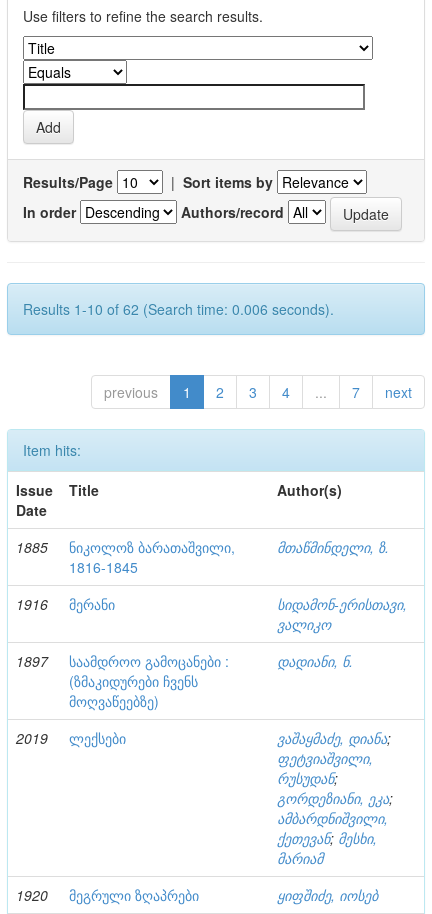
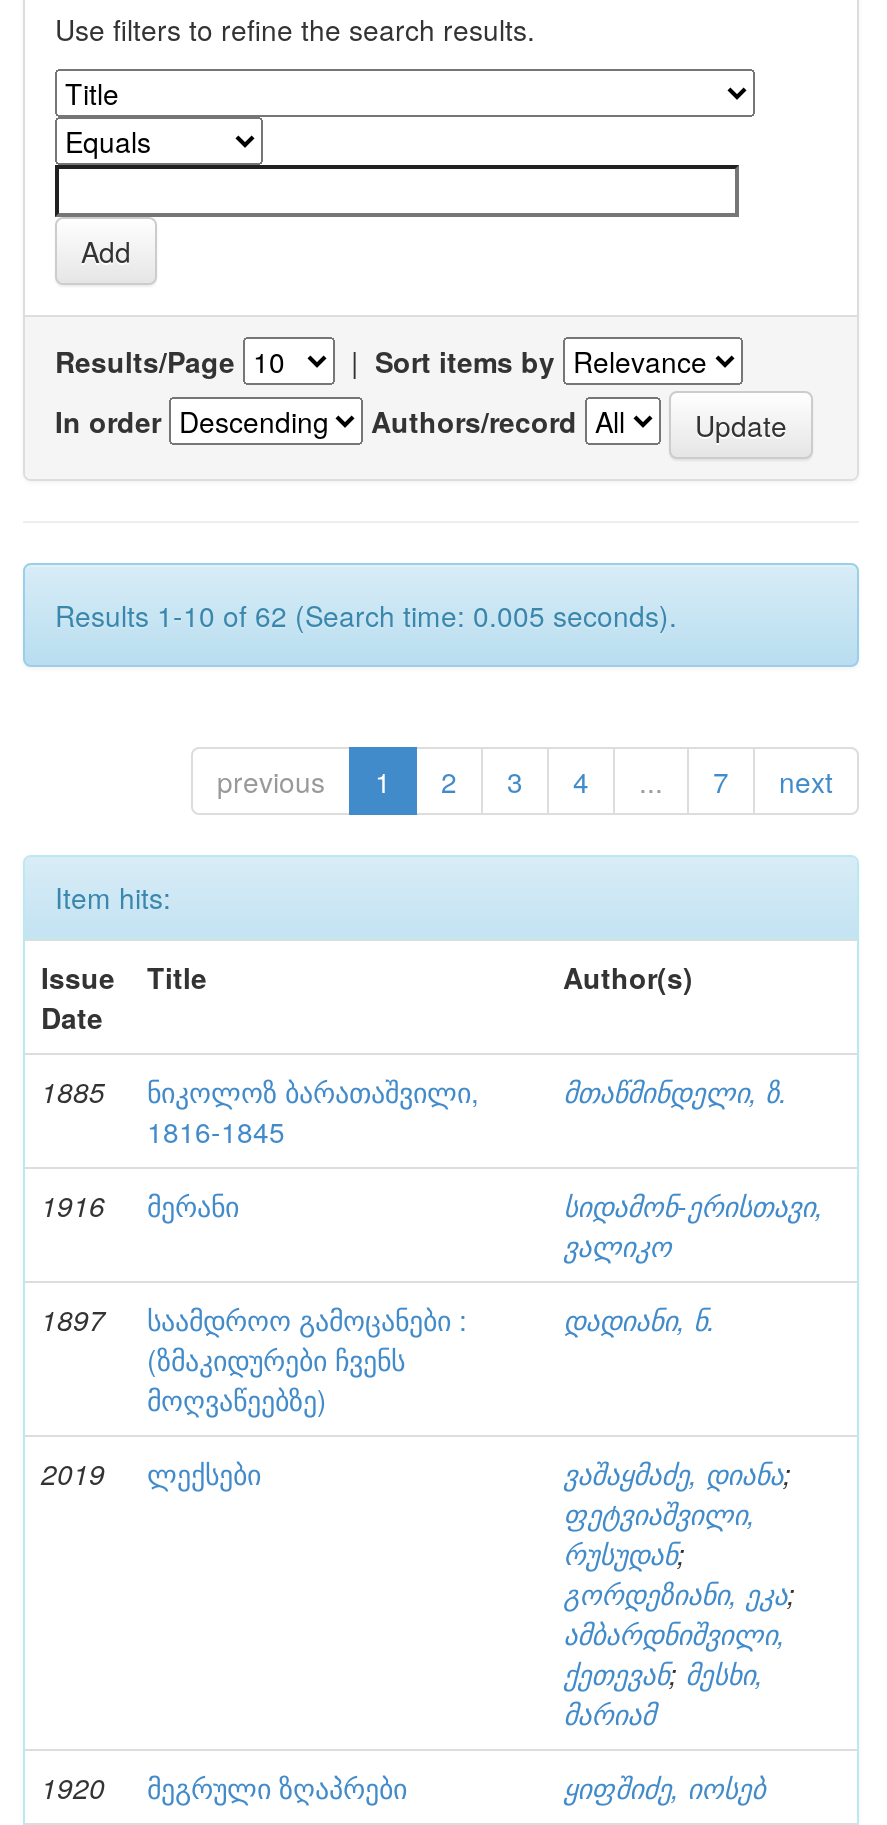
[23,299,334,319] Results 1-10 of 62 (Search time: 0.006 seconds). -> [55,595,677,635] Results 1-10 of 62 (Search time: 0.005 seconds).

